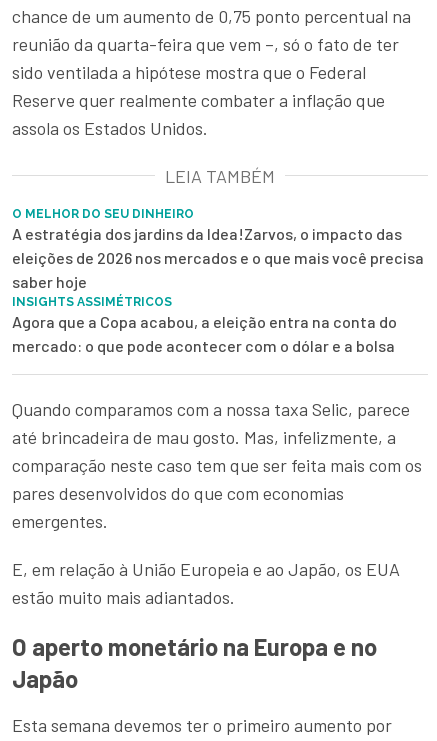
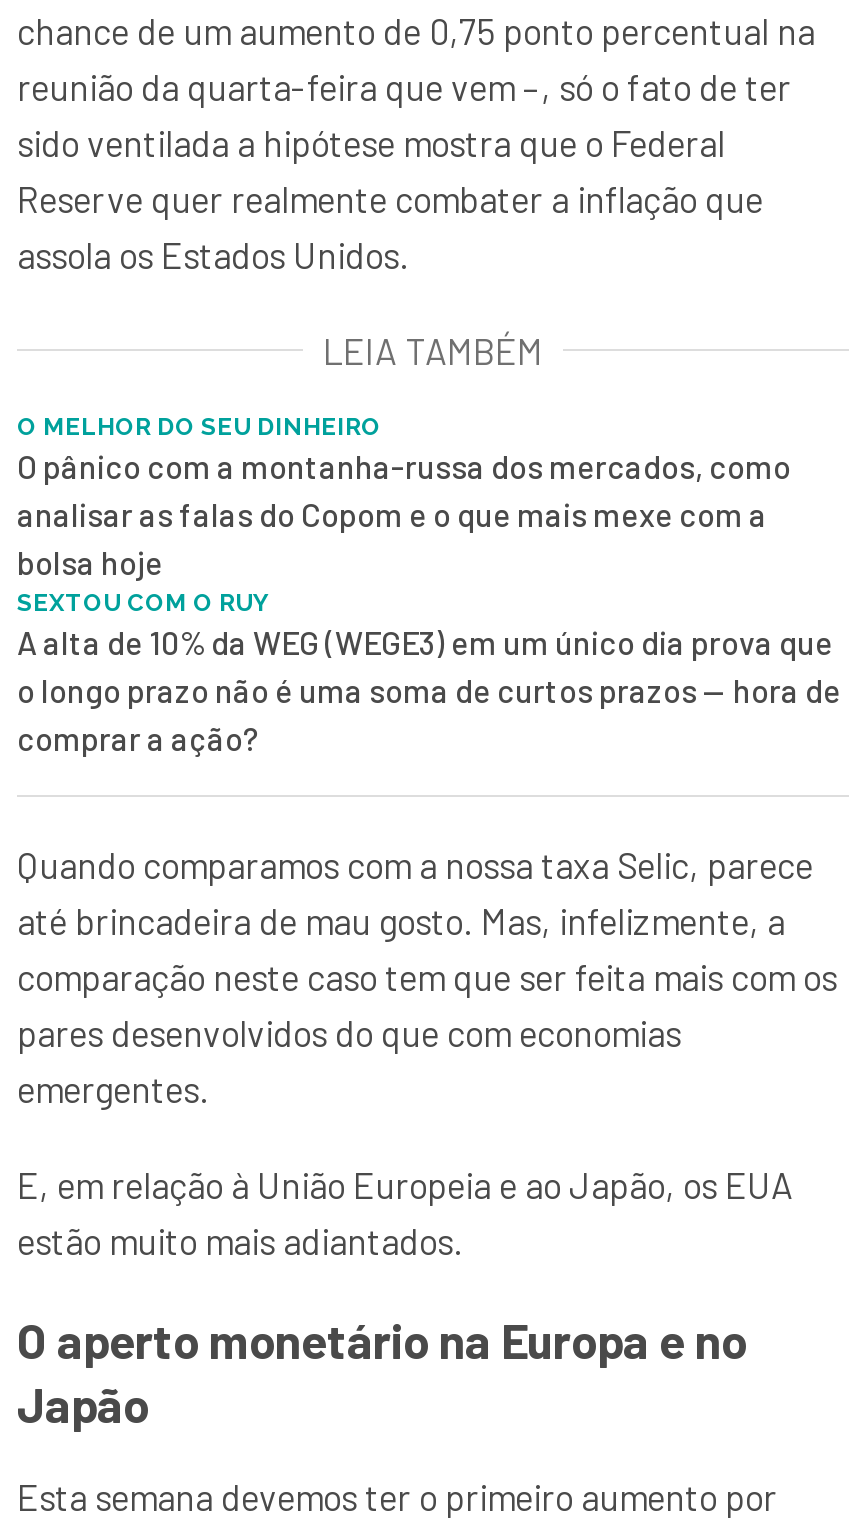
[12,224,424,355] A estratégia dos jardins da Idea!Zarvos, o impacto das | eleições de 2026 nos mercados e o que mais você precisa | saber hoje | INSIGHTS ASSIMÉTRICOS | Agora que a Copa acabou, a eleição entra na conta do | mercado: o que pode acontecer com o dólar e a bolsa -> [17,447,841,757] O pânico com a montanha-russa dos mercados, como | analisar as falas do Copom e o que mais mexe com a | bolsa hoje | SEXTOU COM O RUY | A alta de 10% da WEG (WEGE3) em um único dia prova que | o longo prazo não é uma soma de curtos prazos — hora de | comprar a ação?

